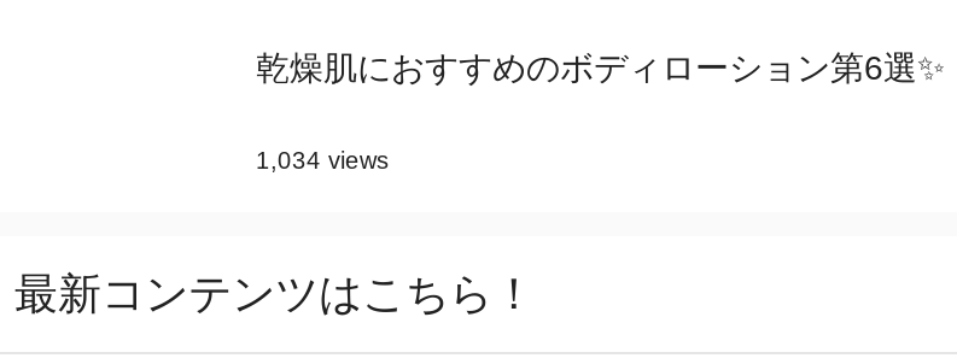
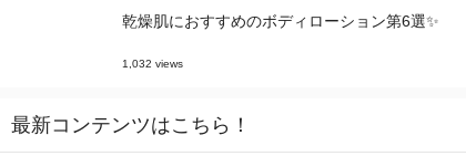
[256,146,389,172] 1,034 views -> [122,57,183,69] 1,032 views

